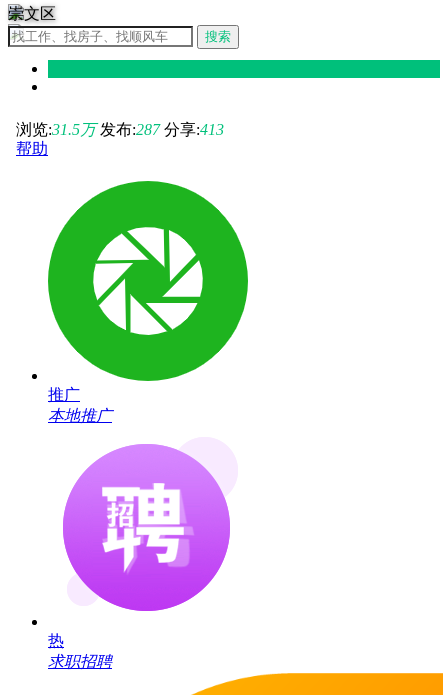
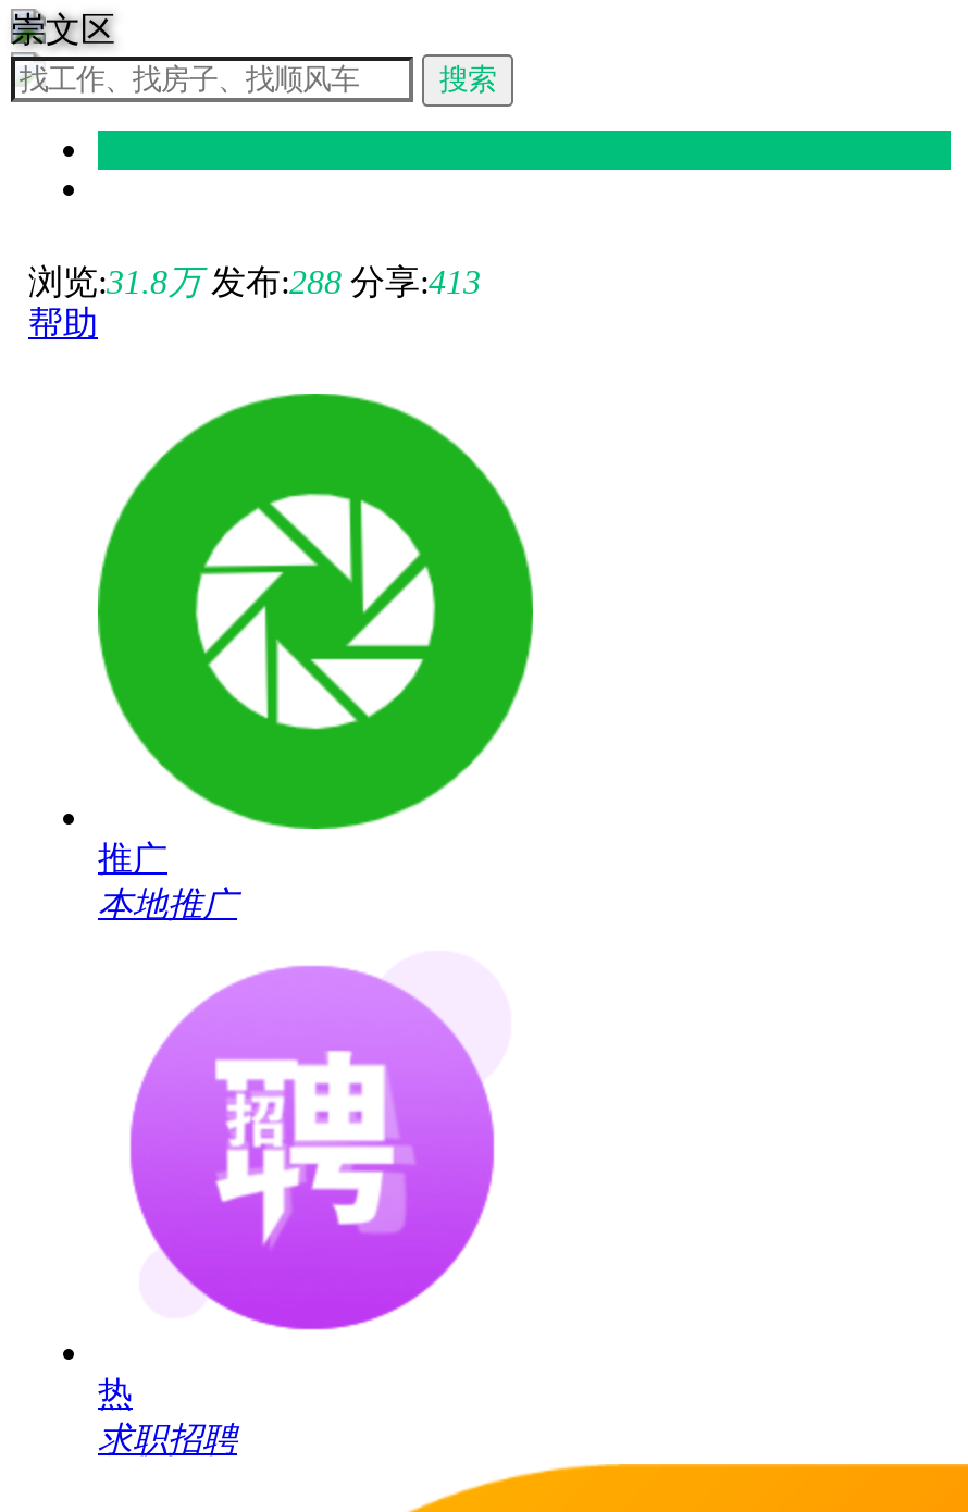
[16,121,224,138] 浏览:31.5万 发布:287 分享:413 -> [28,263,481,300] 浏览:31.8万 发布:288 分享:413

